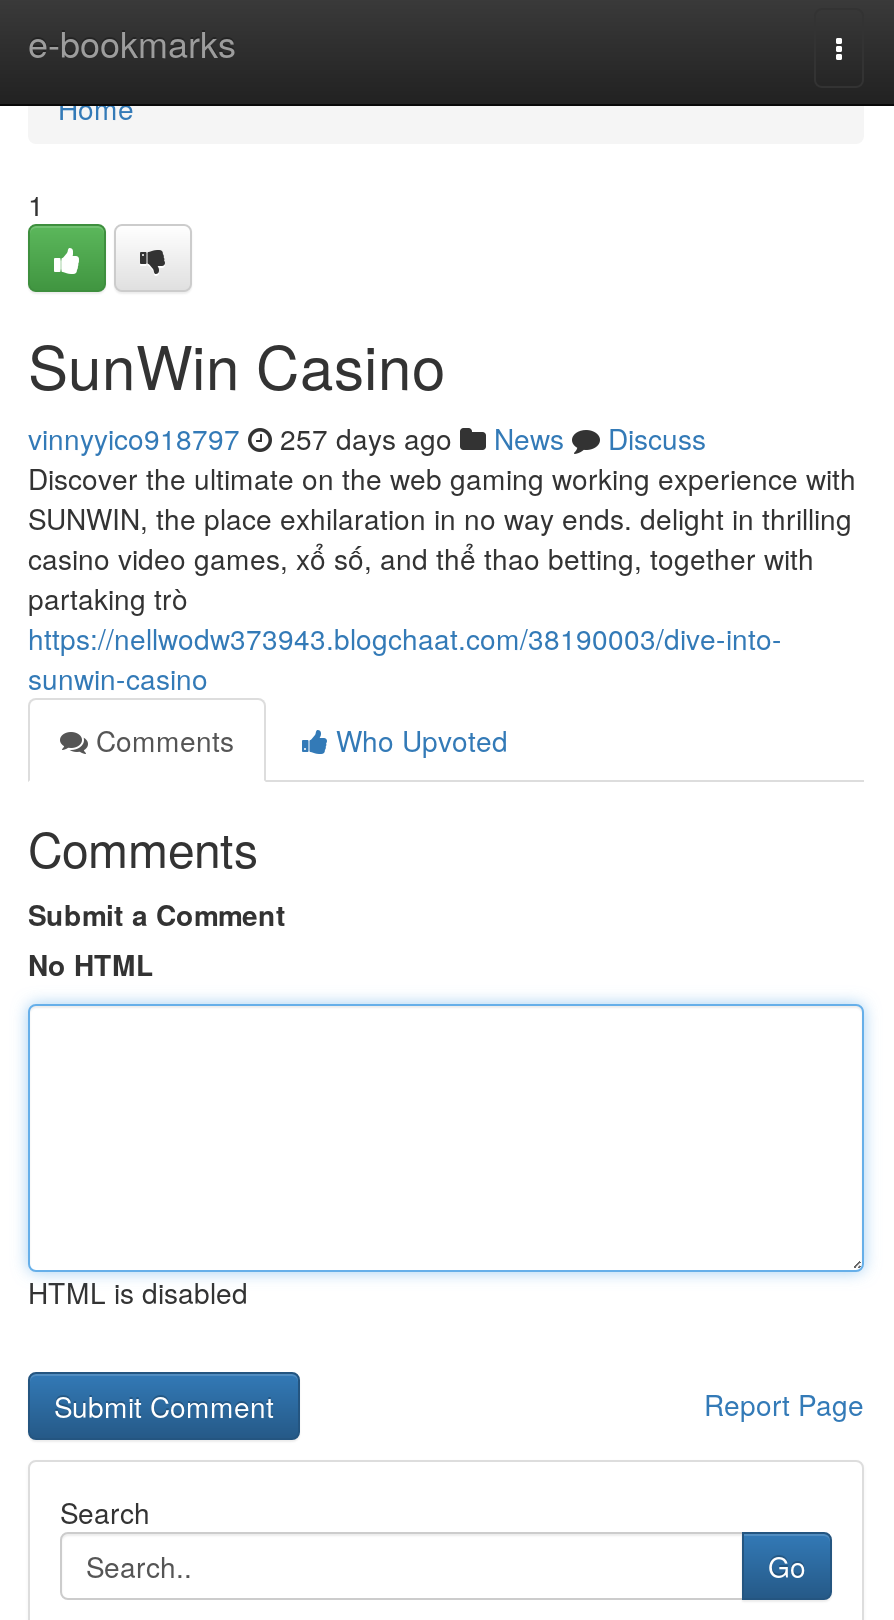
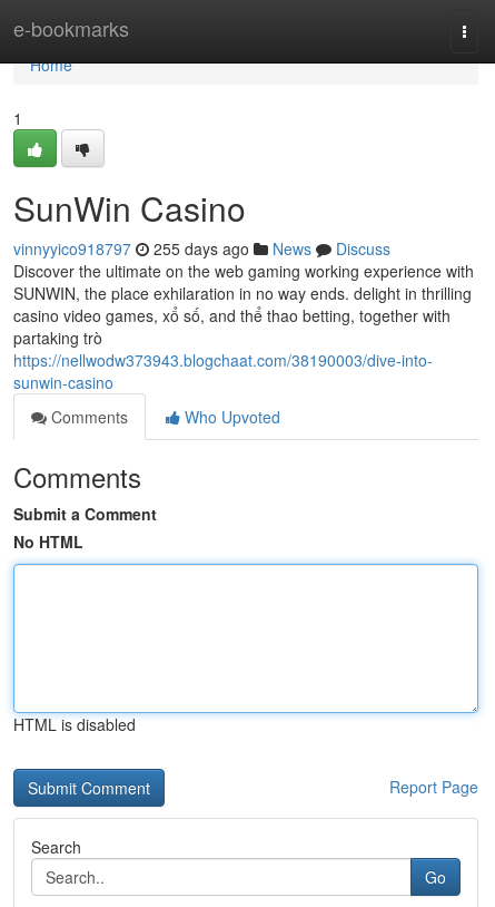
[28,418,706,458] vinnyyico918797 257 days ago News Discuss -> [13,237,390,260] vinnyyico918797 255 days ago News Discuss

